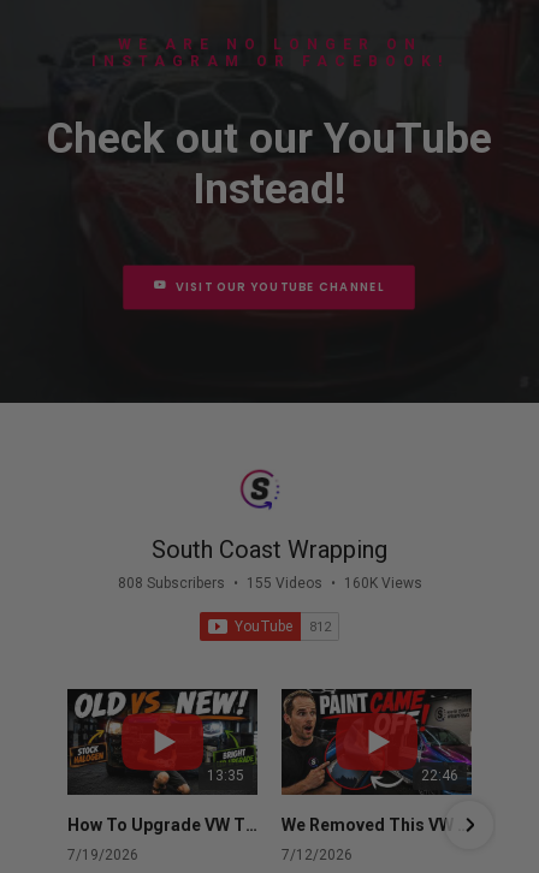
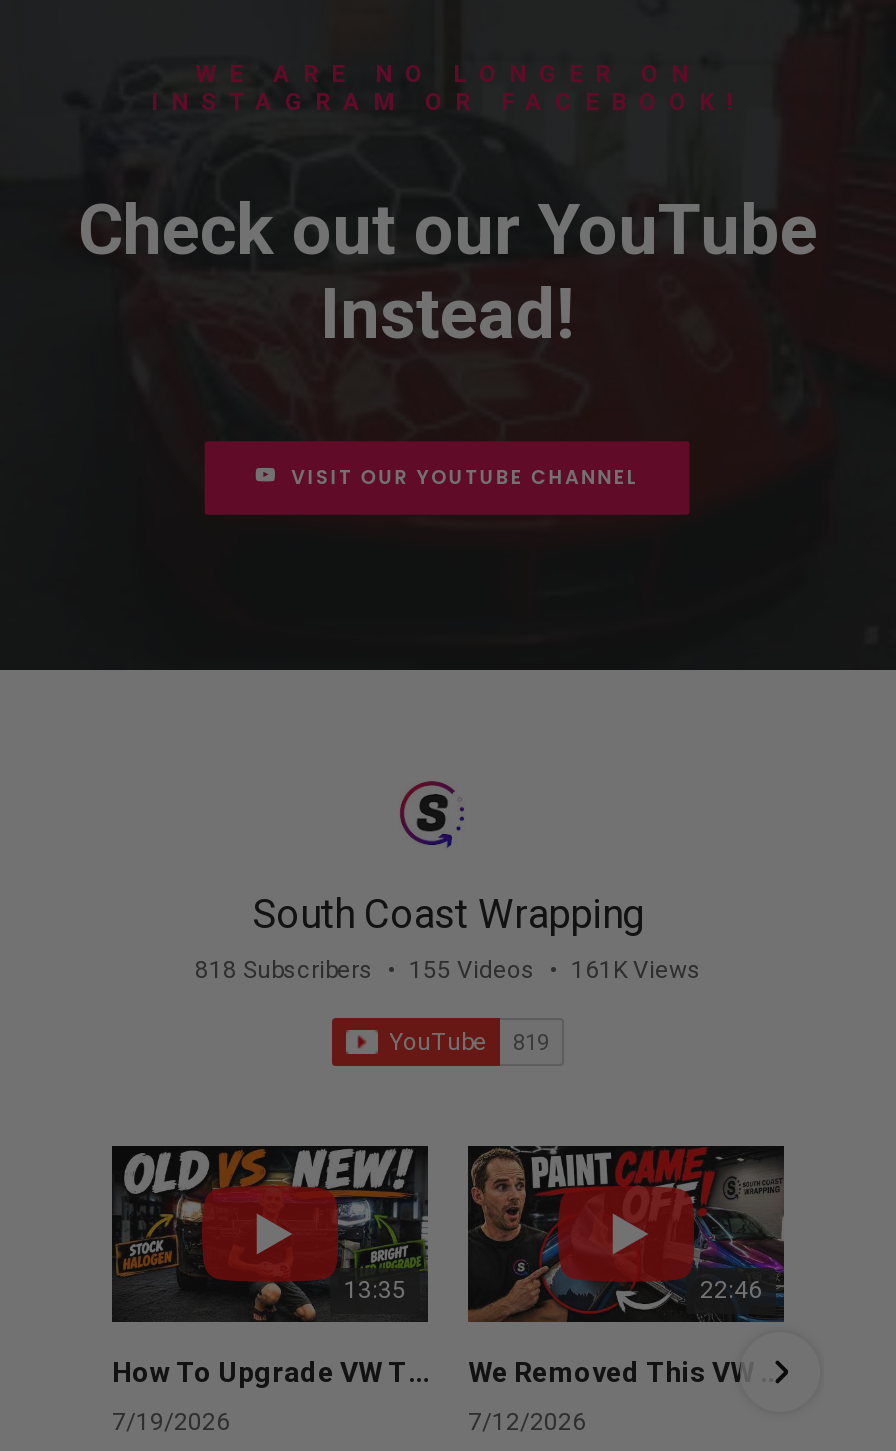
[117,575,422,592] 808 Subscribers • 155 Videos • 160K Views -> [195,956,701,984] 818 Subscribers • 155 Videos • 161K Views

